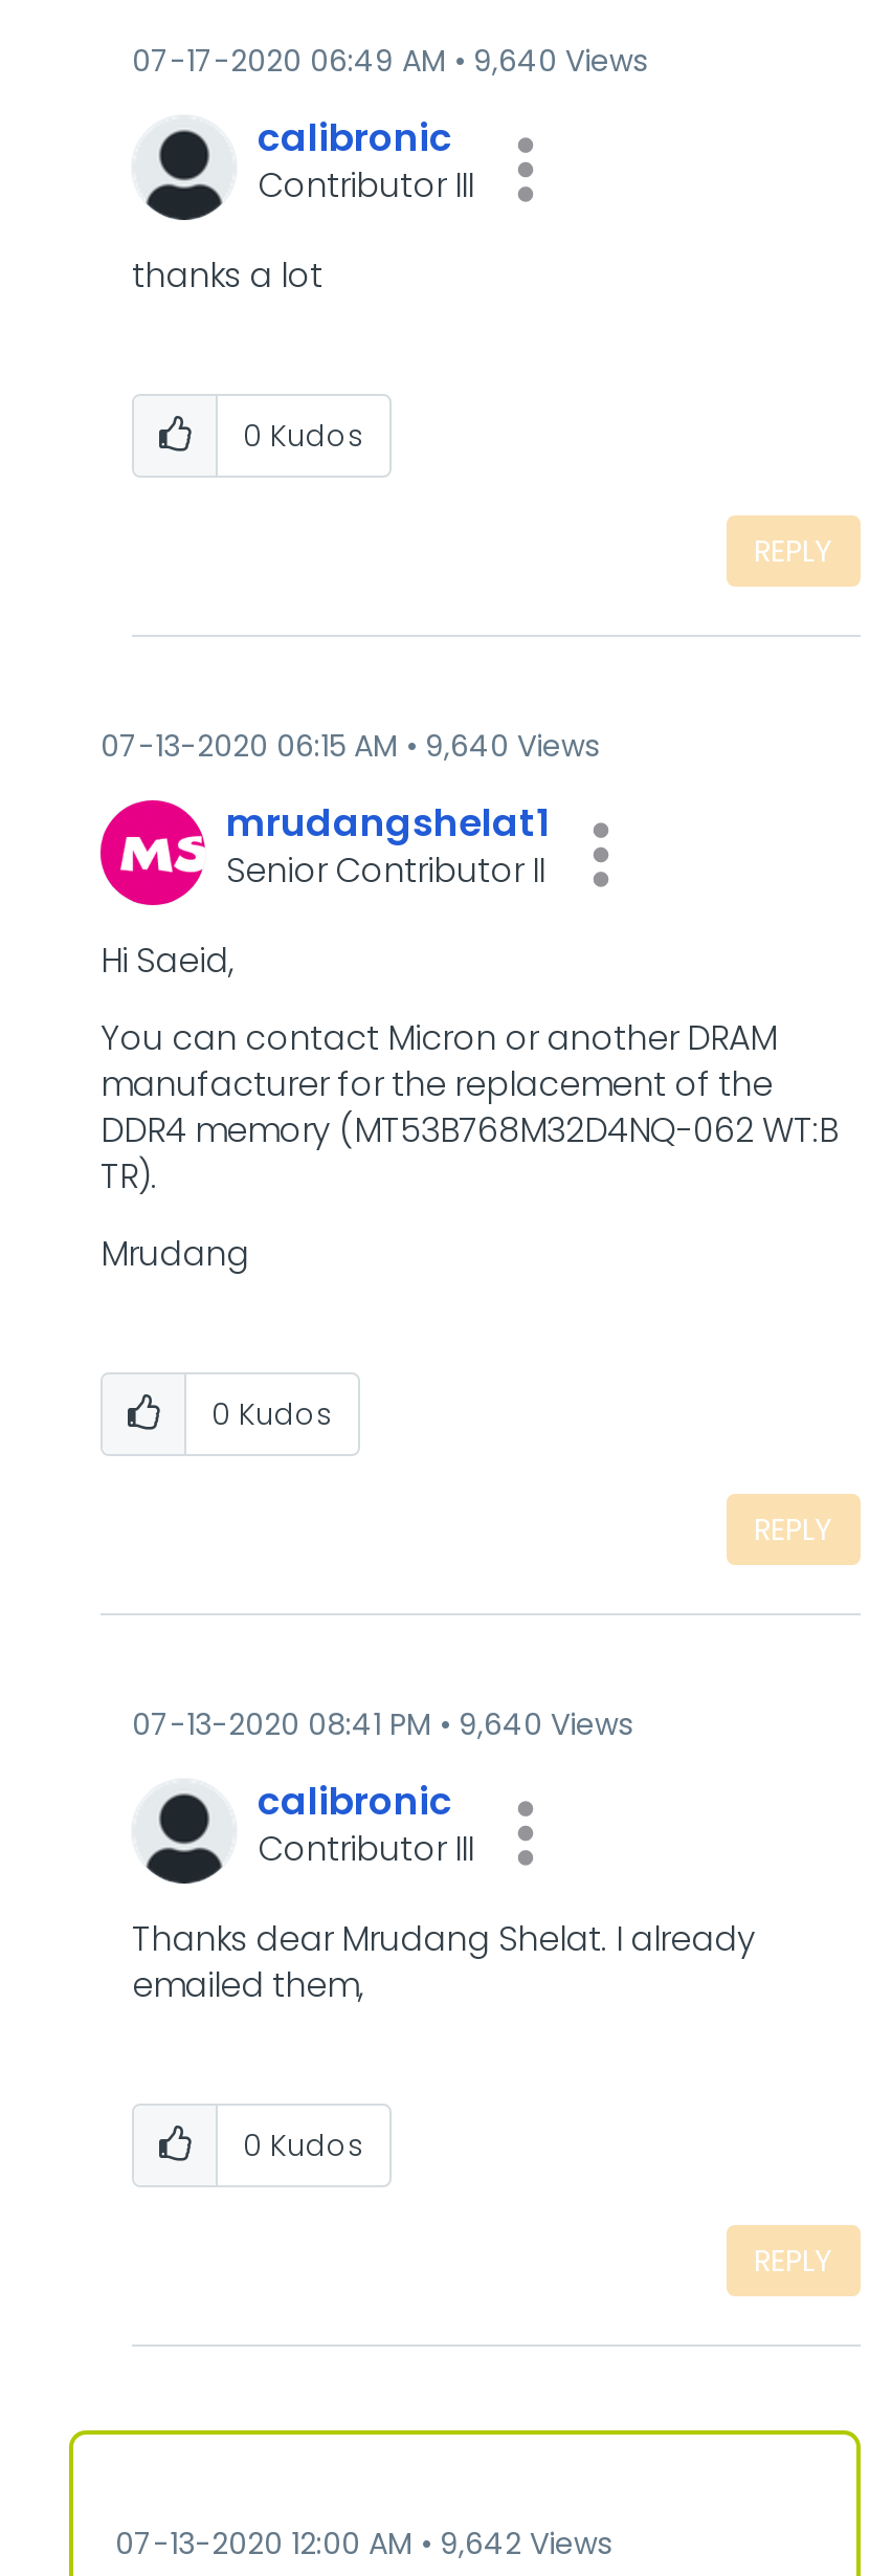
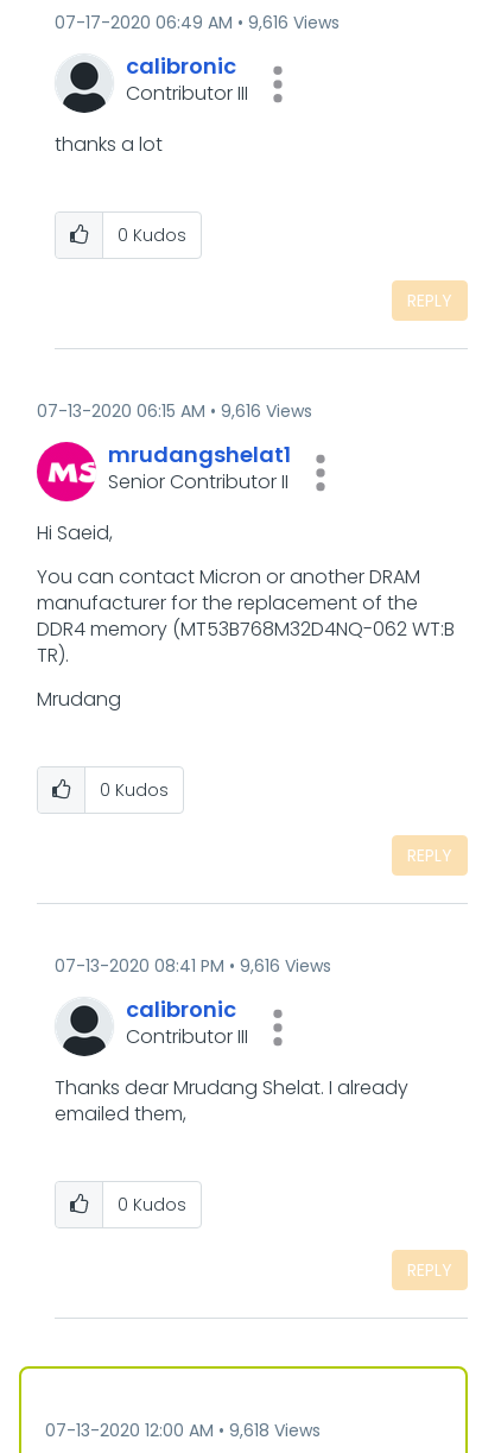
[132,40,647,82] 07-17-2020 06:49 AM 9,640 Views -> [55,11,340,34] 07-17-2020 06:49 AM 9,616 Views
[101,725,599,767] 07-13-2020 06:15 AM 9,640 Views -> [37,399,312,423] 07-13-2020 06:15 AM 9,616 Views
[132,1703,632,1745] 07-13-2020 08:41 PM 9,640 Views -> [55,954,331,978] 07-13-2020 08:41 PM 9,616 Views
[115,2523,611,2564] 07-13-2020 12:00 AM 9,642 Views -> [45,1419,321,1442] 07-13-2020 12:00 AM 9,618 Views

